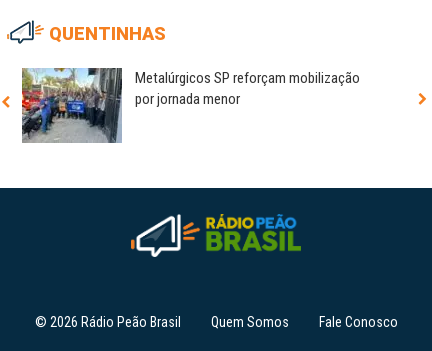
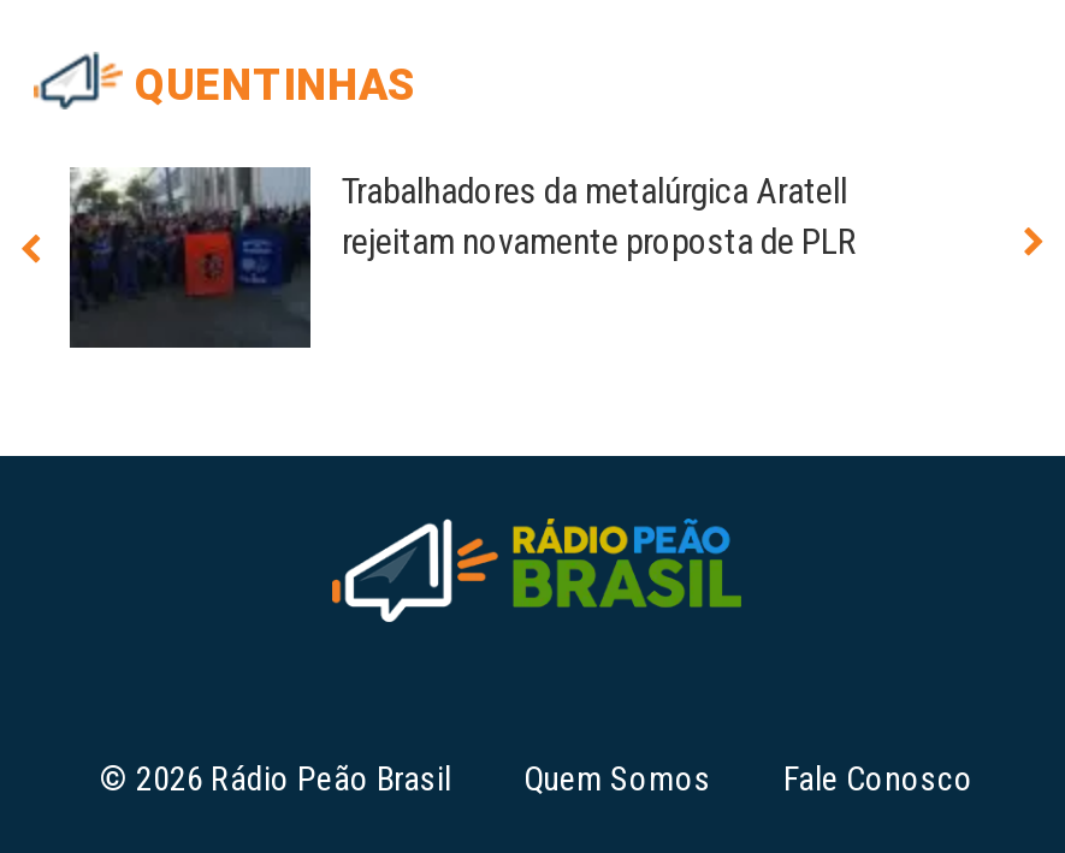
[21,67,360,143] [image] | Metalúrgicos SP reforçam mobilização | por jornada menor -> [67,165,857,348] [image] | Trabalhadores da metalúrgica Aratell | rejeitam novamente proposta de PLR

